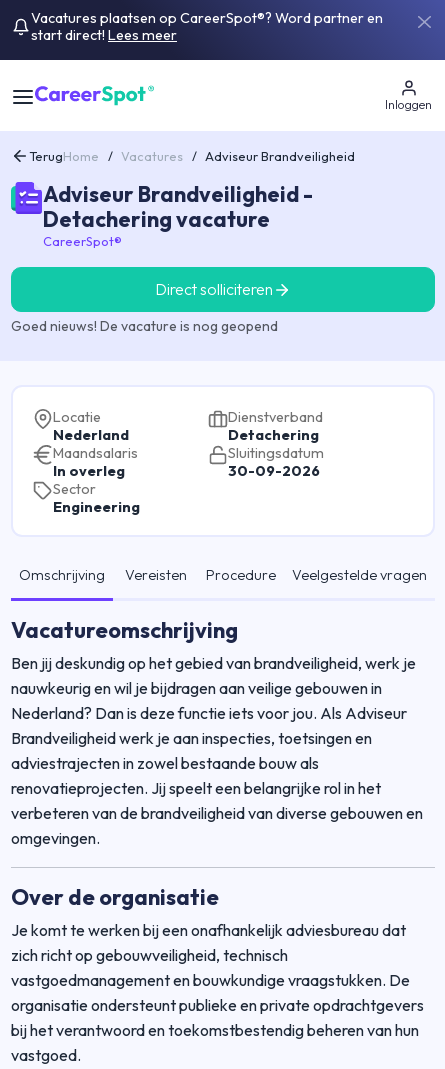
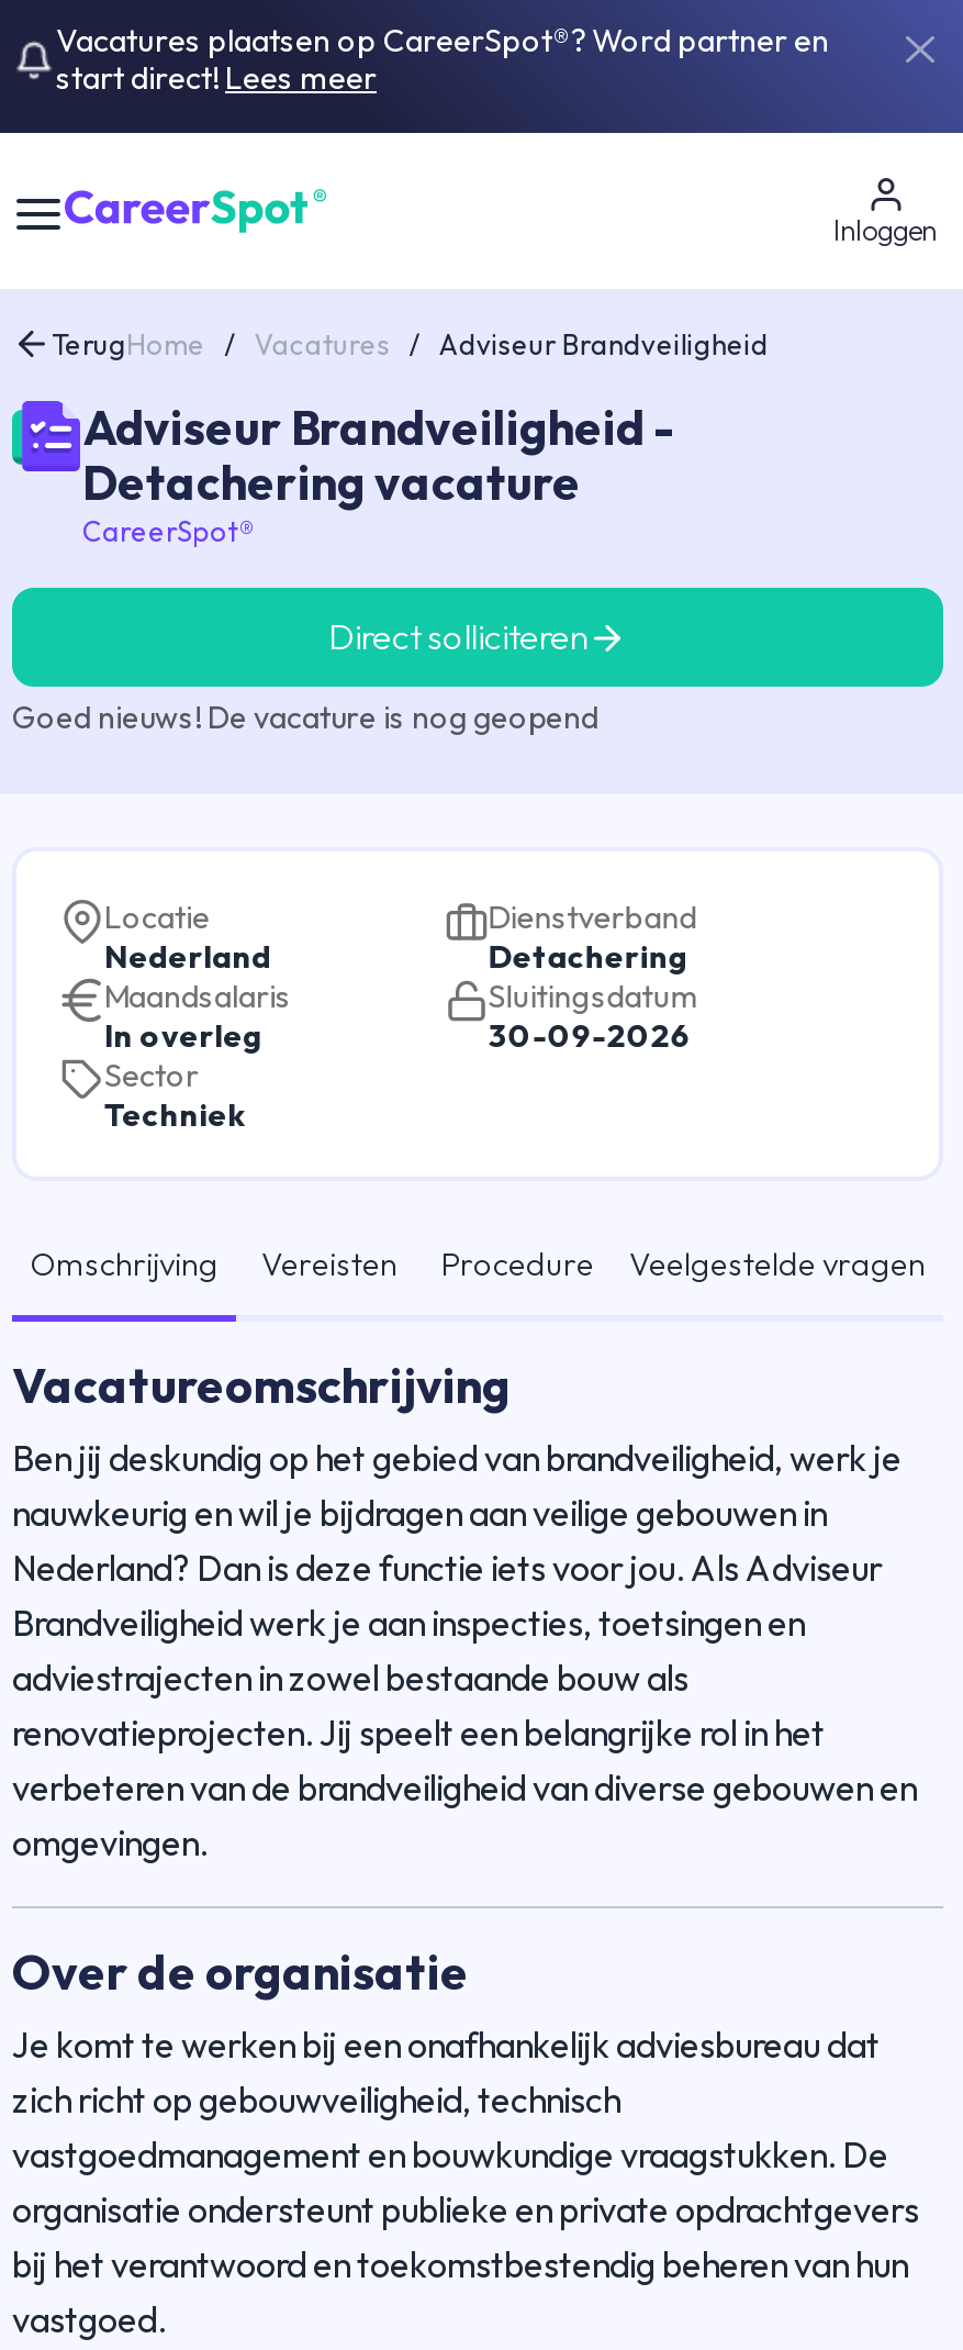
[53,498,140,516] Engineering -> [104,1095,245,1135] Techniek

